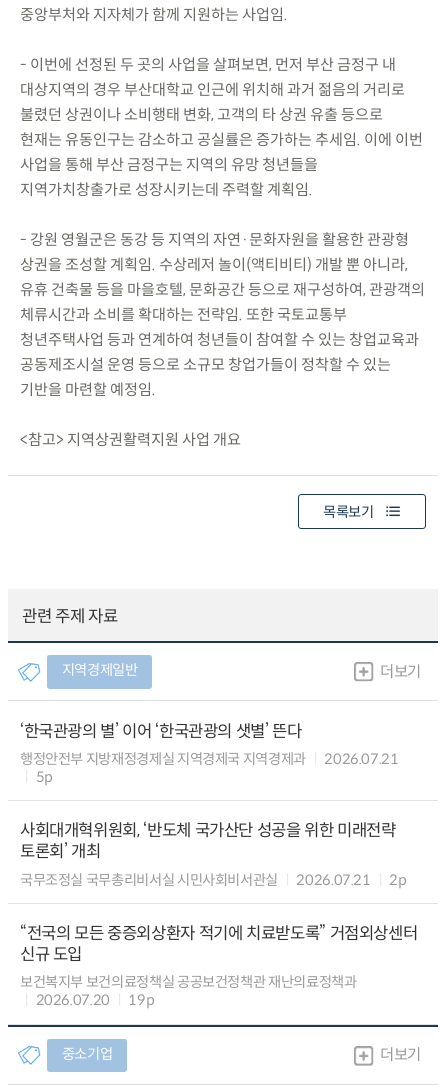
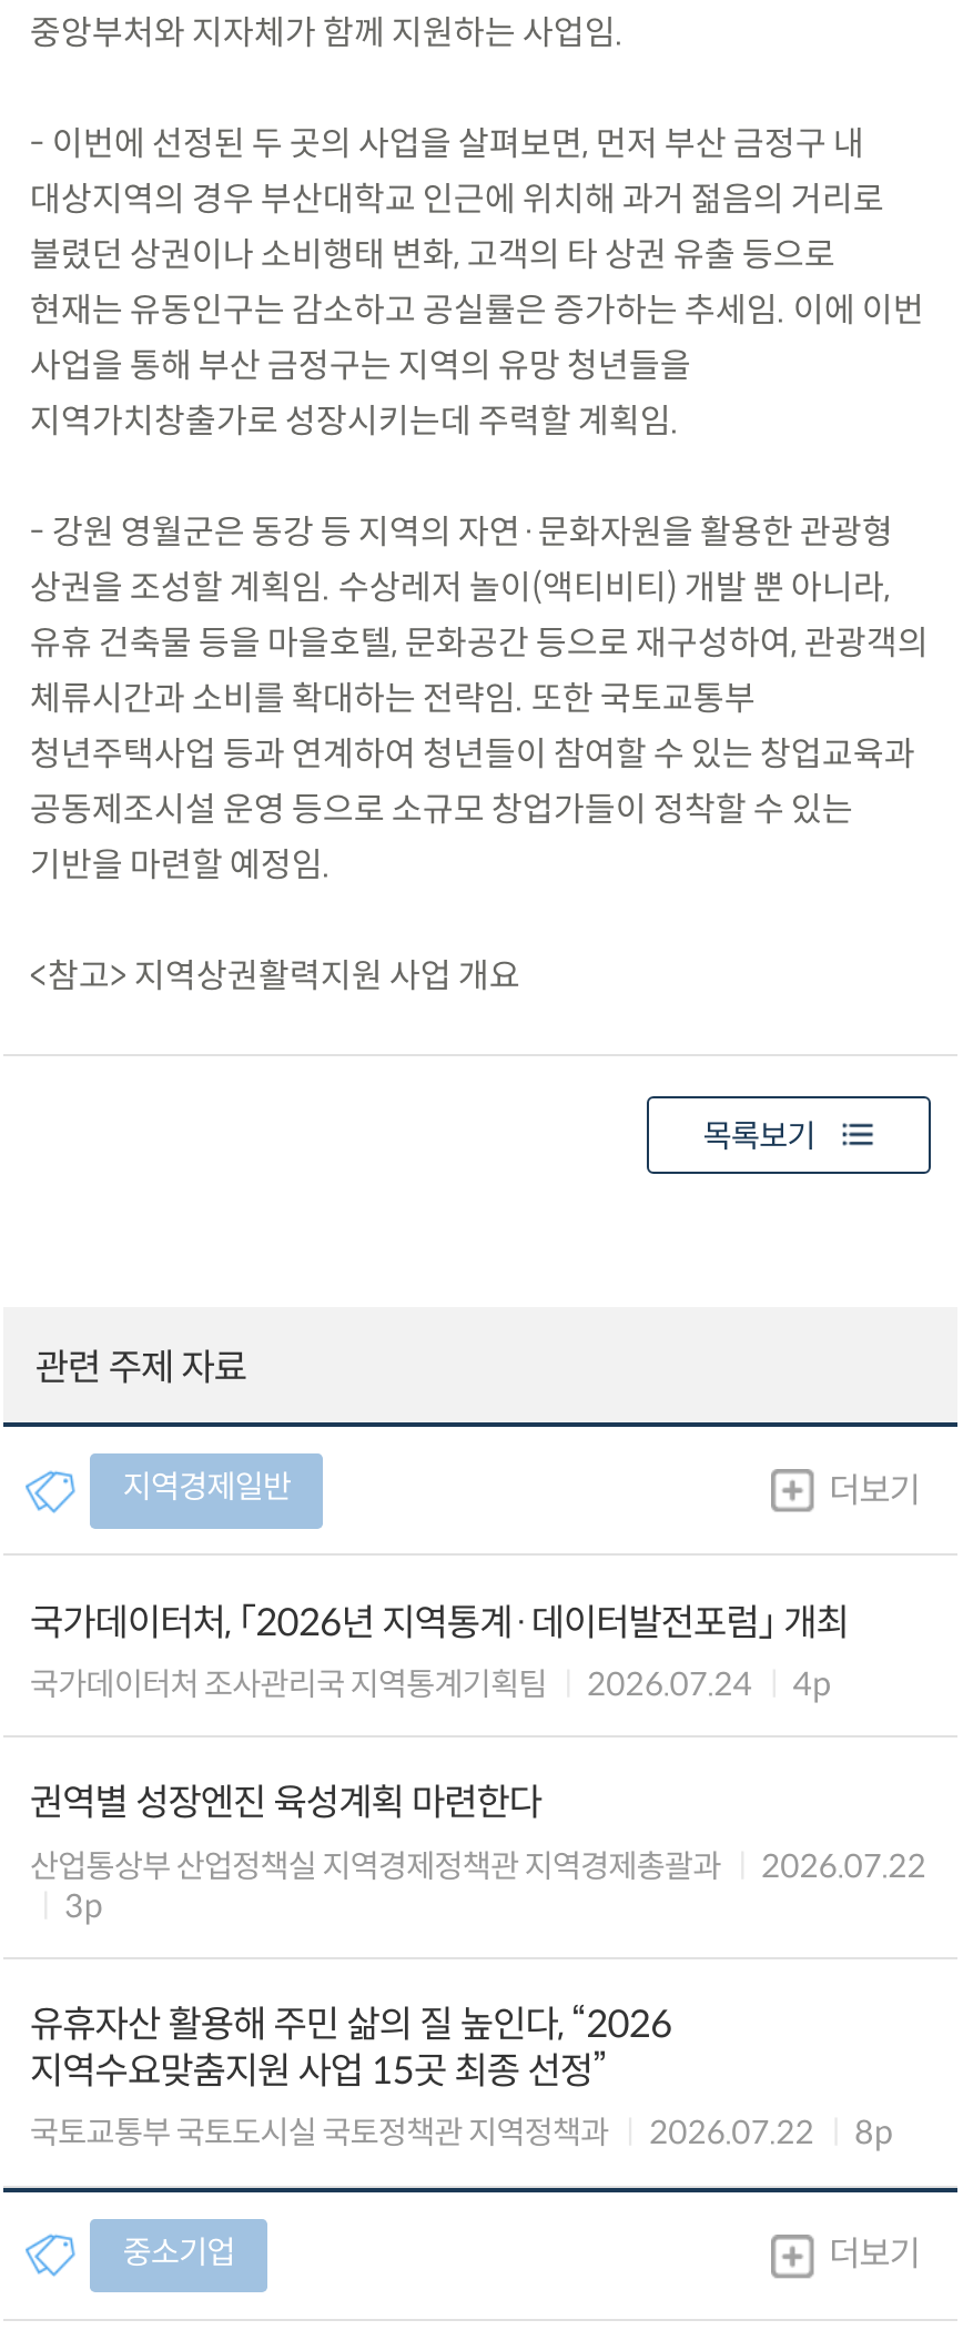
[20,721,399,786] ‘한국관광의 별’ 이어 ‘한국관광의 샛별’ 뜬다 | 행정안전부 지방재정경제실 지역경제국 지역경제과 | 2026.07.21 | 5p -> [30,1599,848,1704] 국가데이터처, 「2026년 지역통계·데이터발전포럼」 개최 | 국가데이터처 조사관리국 지역통계기획팀 | 2026.07.24 | 4p
[20,820,406,889] 사회대개혁위원회, ‘반도체 국가산단 성공을 위한 미래전략 | 토론회’ 개최 | 국무조정실 국무총리비서실 시민사회비서관실 | 2026.07.21 | 2p -> [30,1780,926,1925] 권역별 성장엔진 육성계획 마련한다 | 산업통상부 산업정책실 지역경제정책관 지역경제총괄과 | 2026.07.22 | 3p
[20,923,417,1009] “전국의 모든 중증외상환자 적기에 치료받도록” 거점외상센터 | 신규 도입 | 보건복지부 보건의료정책실 공공보건정책관 재난의료정책과 | 2026.07.20 | 19p -> [30,2002,893,2154] 유휴자산 활용해 주민 삶의 질 높인다, “2026 | 지역수요맞춤지원 사업 15곳 최종 선정” | 국토교통부 국토도시실 국토정책관 지역정책과 | 2026.07.22 | 8p

